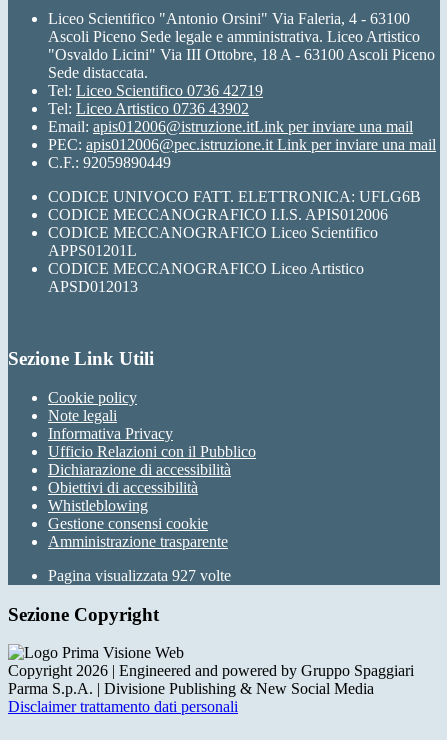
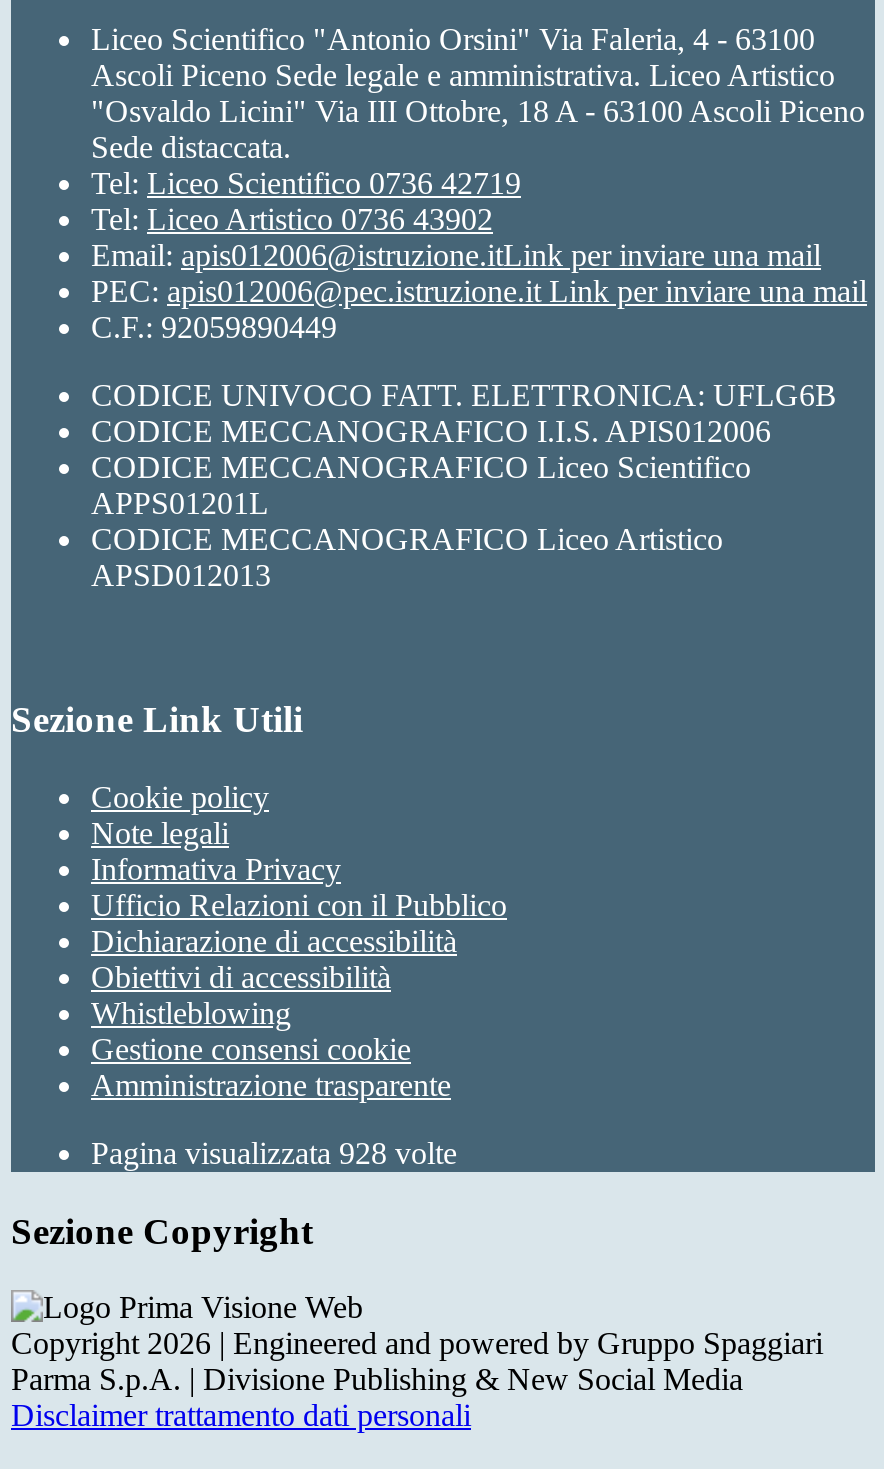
[48,567,231,584] Pagina visualizzata 927 volte -> [91,1136,457,1170] Pagina visualizzata 928 volte

